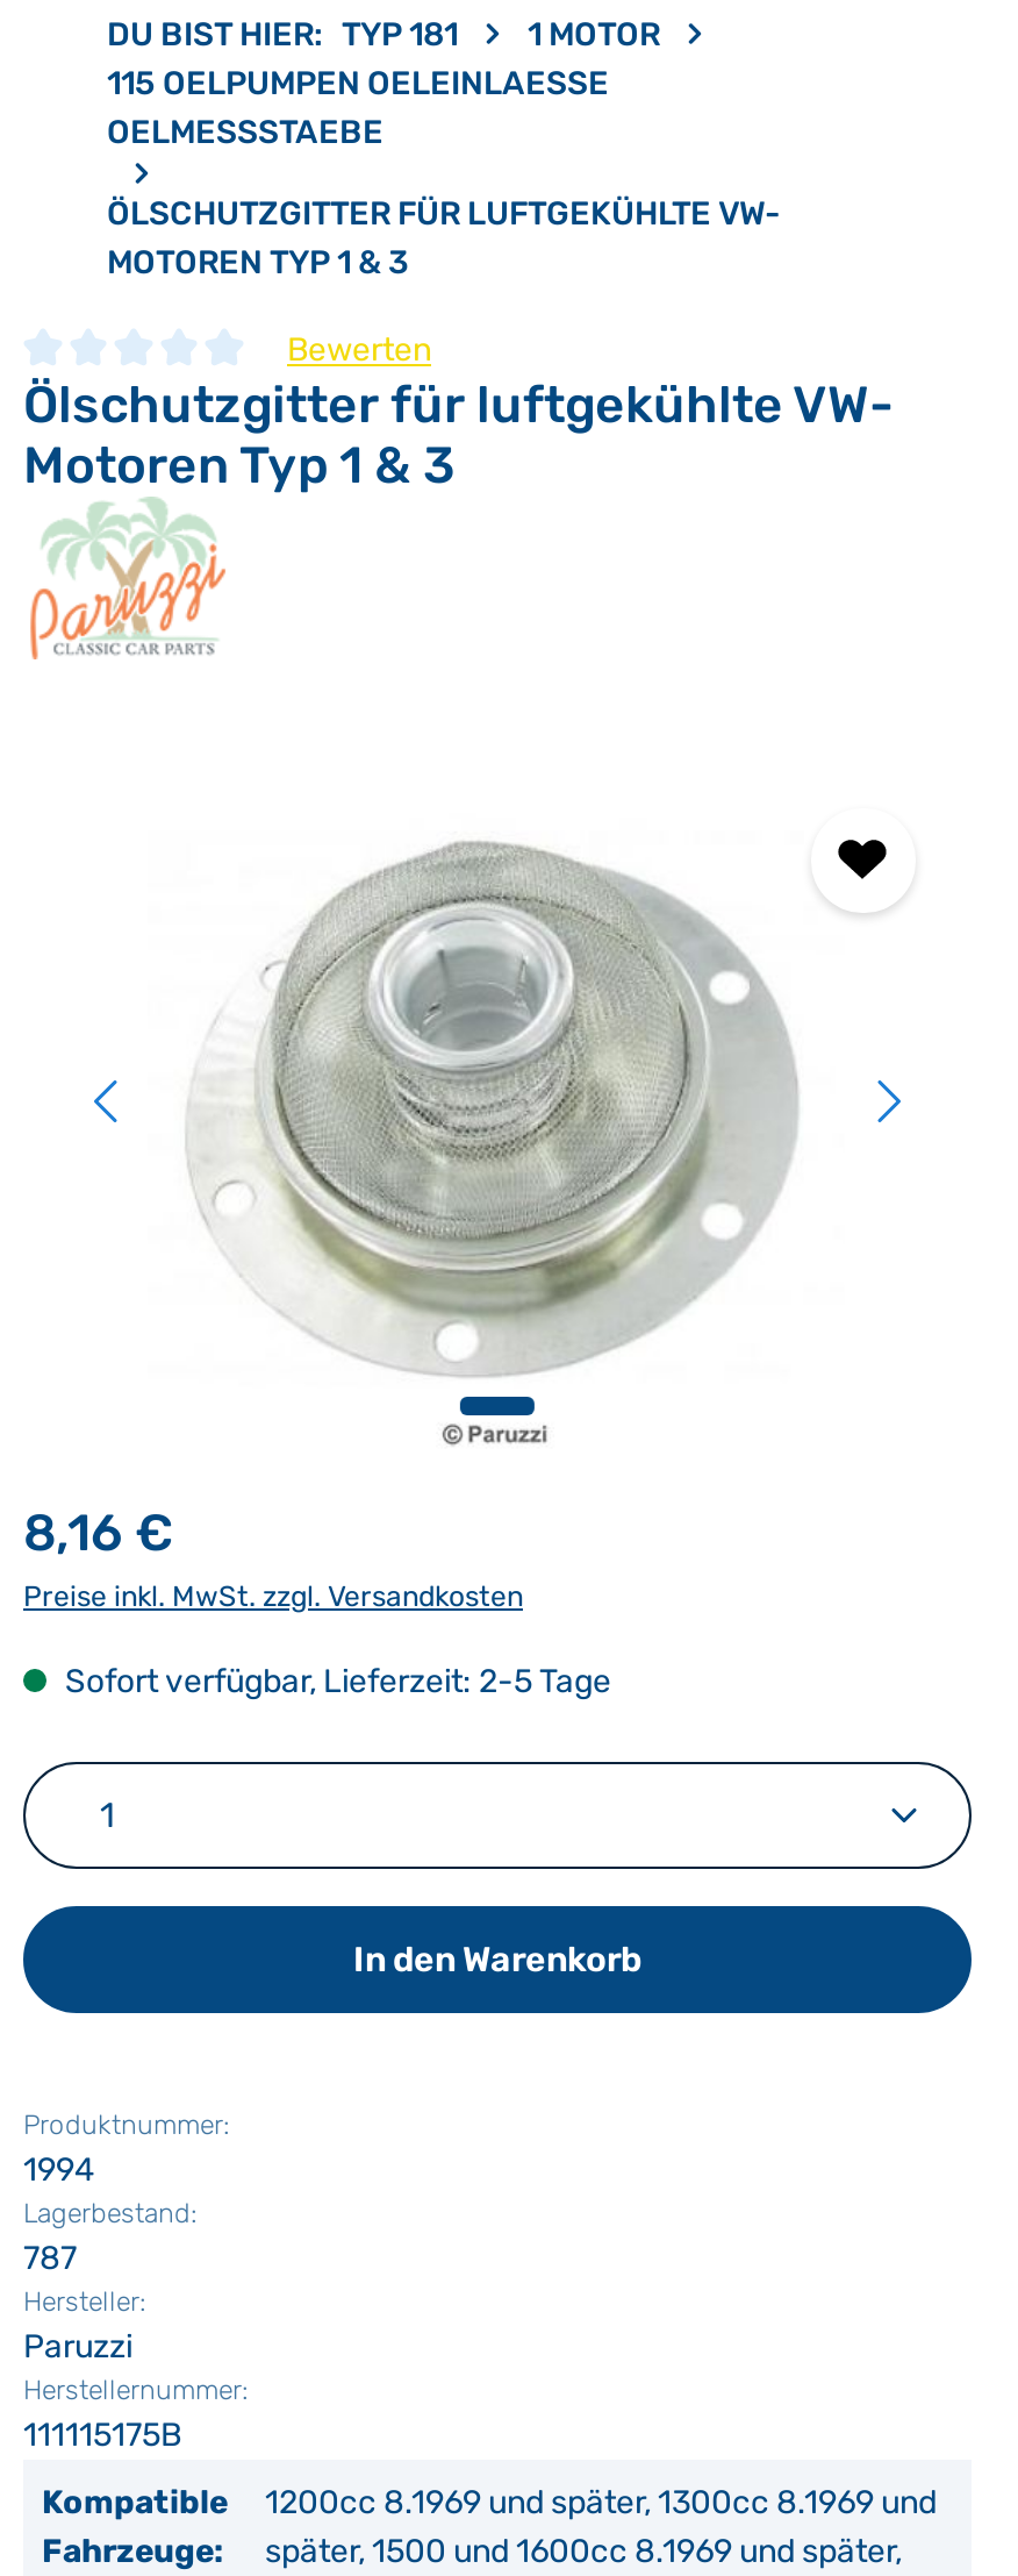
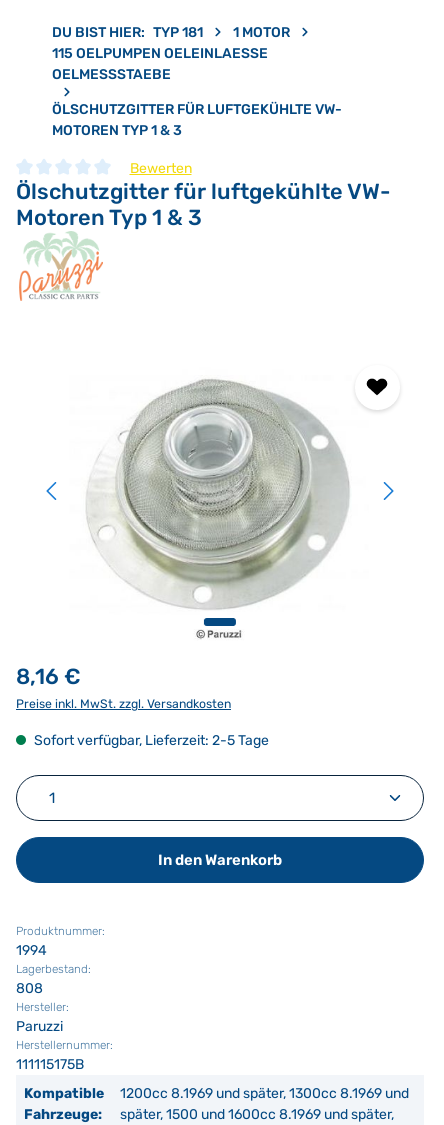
[23,2238,77,2277] 787 -> [16,979,43,996] 808

